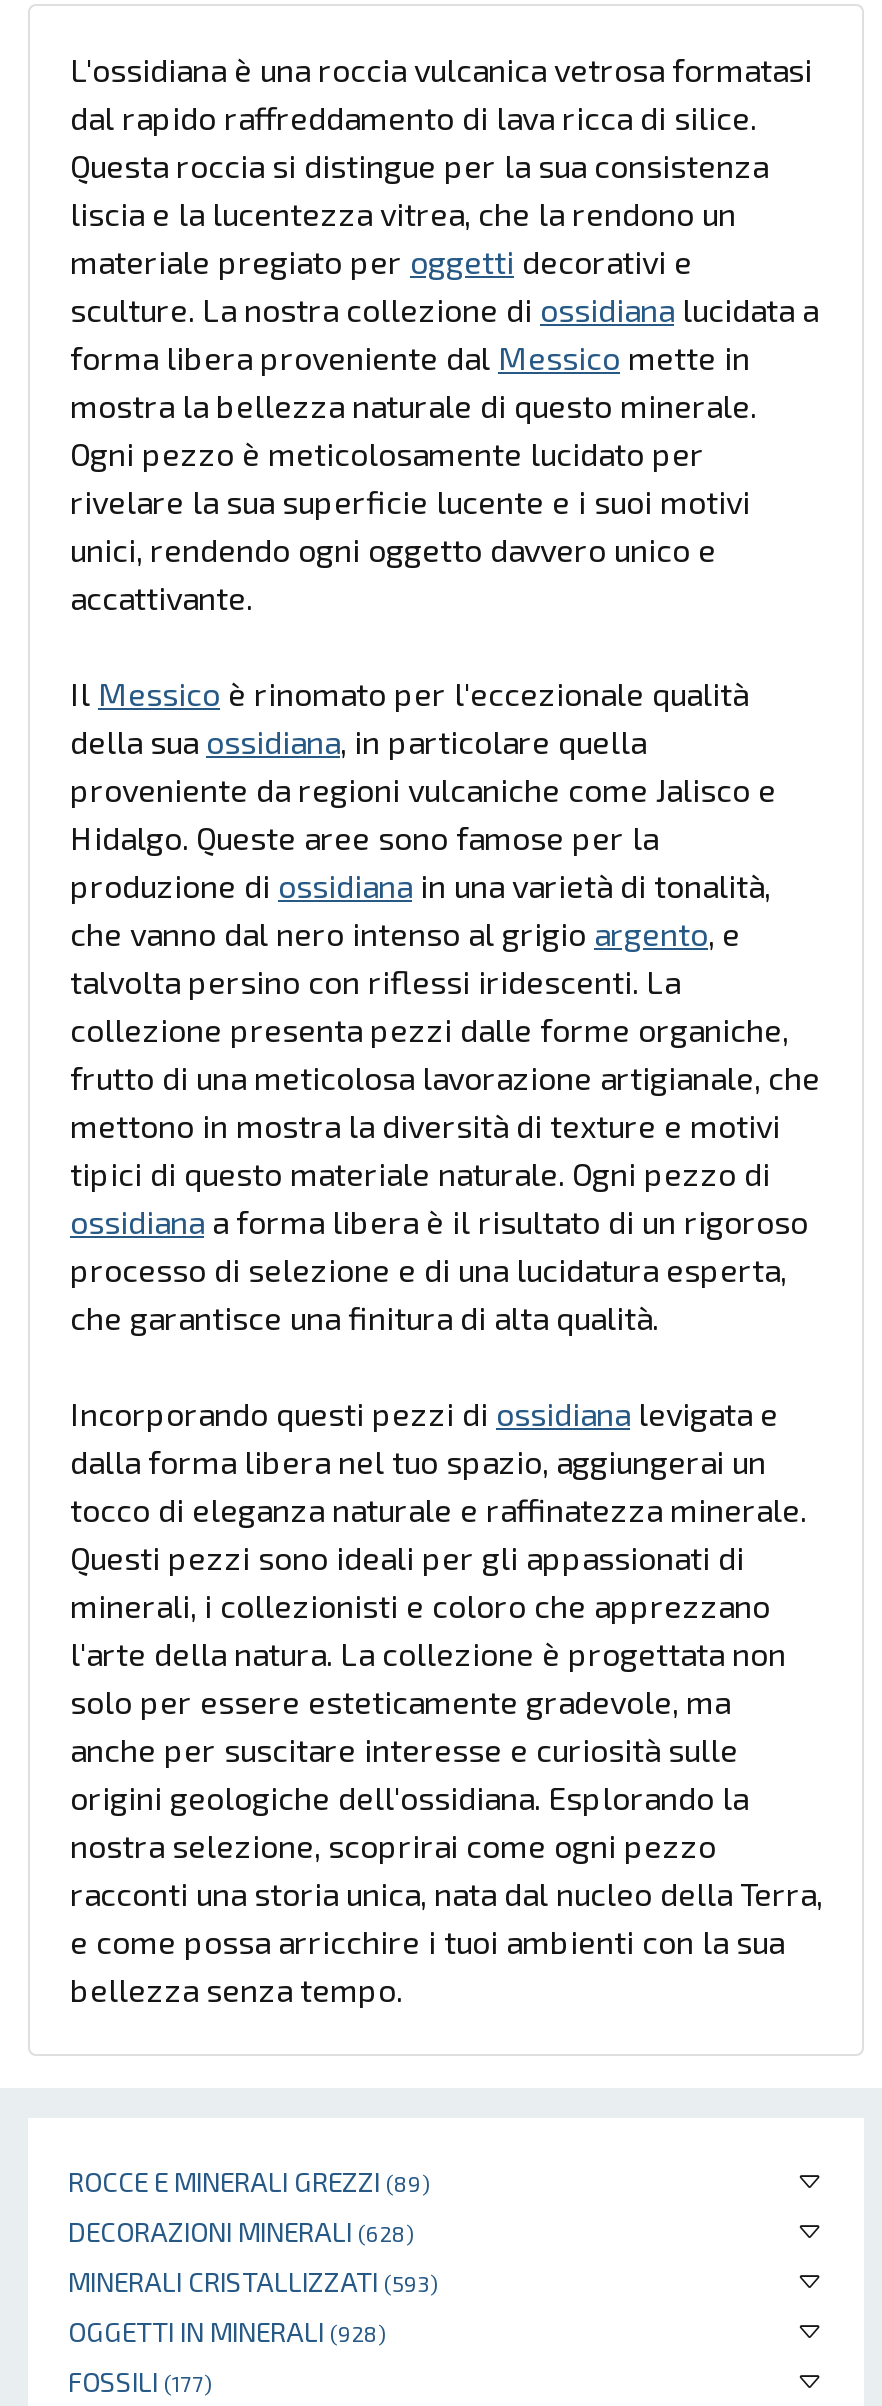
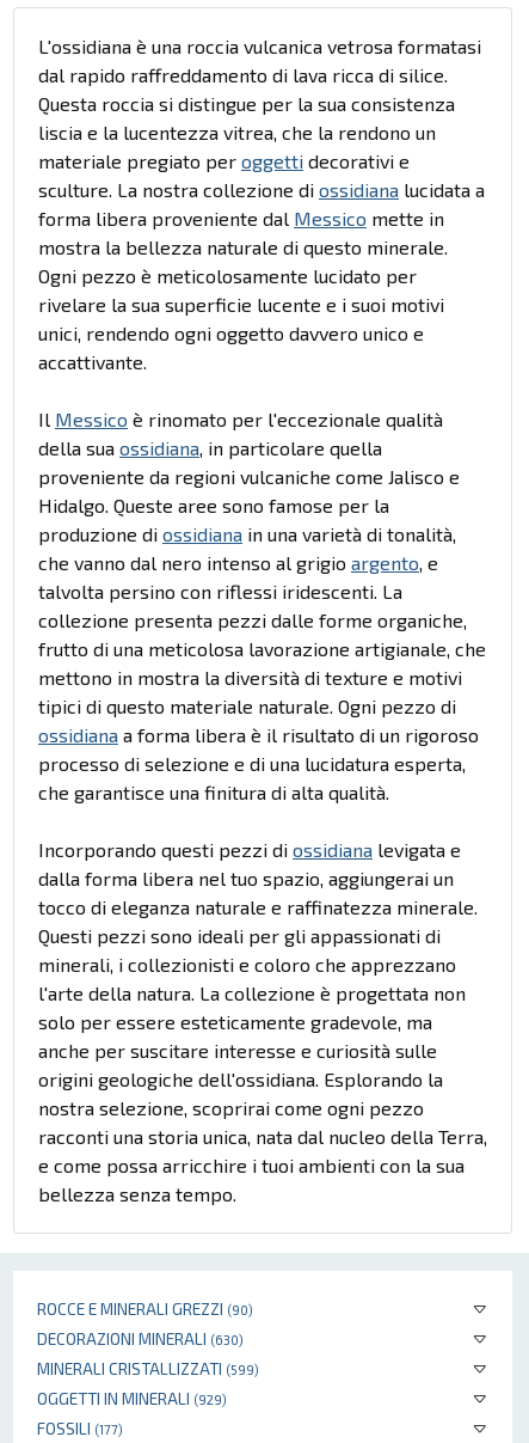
[68,2164,430,2198] ROCCE E MINERALI GREZZI (89) -> [37,1298,253,1319] ROCCE E MINERALI GREZZI (90)
[68,2214,414,2248] DECORAZIONI MINERALI (628) -> [37,1328,244,1349] DECORAZIONI MINERALI (630)
[68,2264,438,2298] MINERALI CRISTALLIZZATI (593) -> [37,1358,259,1378] MINERALI CRISTALLIZZATI (599)
[68,2314,386,2348] OGGETTI IN MINERALI (928) -> [37,1388,227,1408] OGGETTI IN MINERALI (929)

